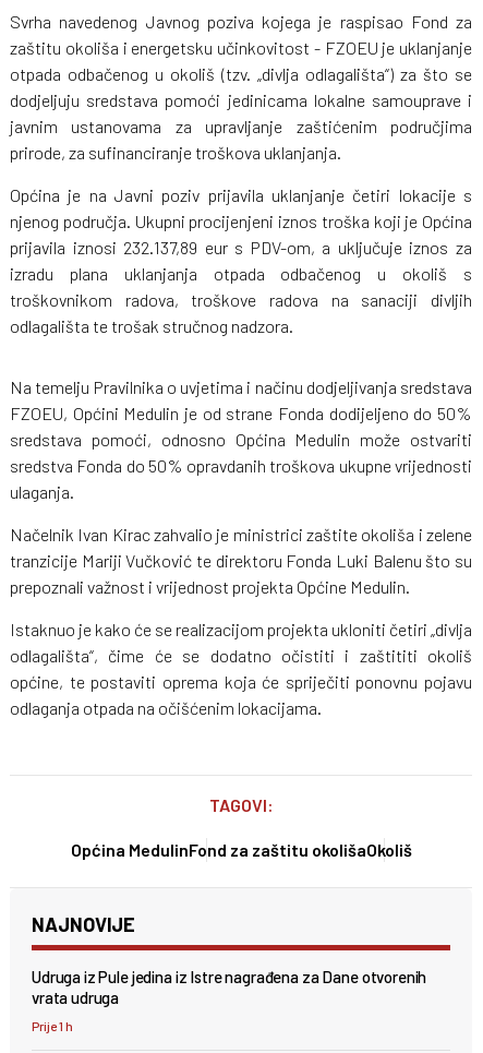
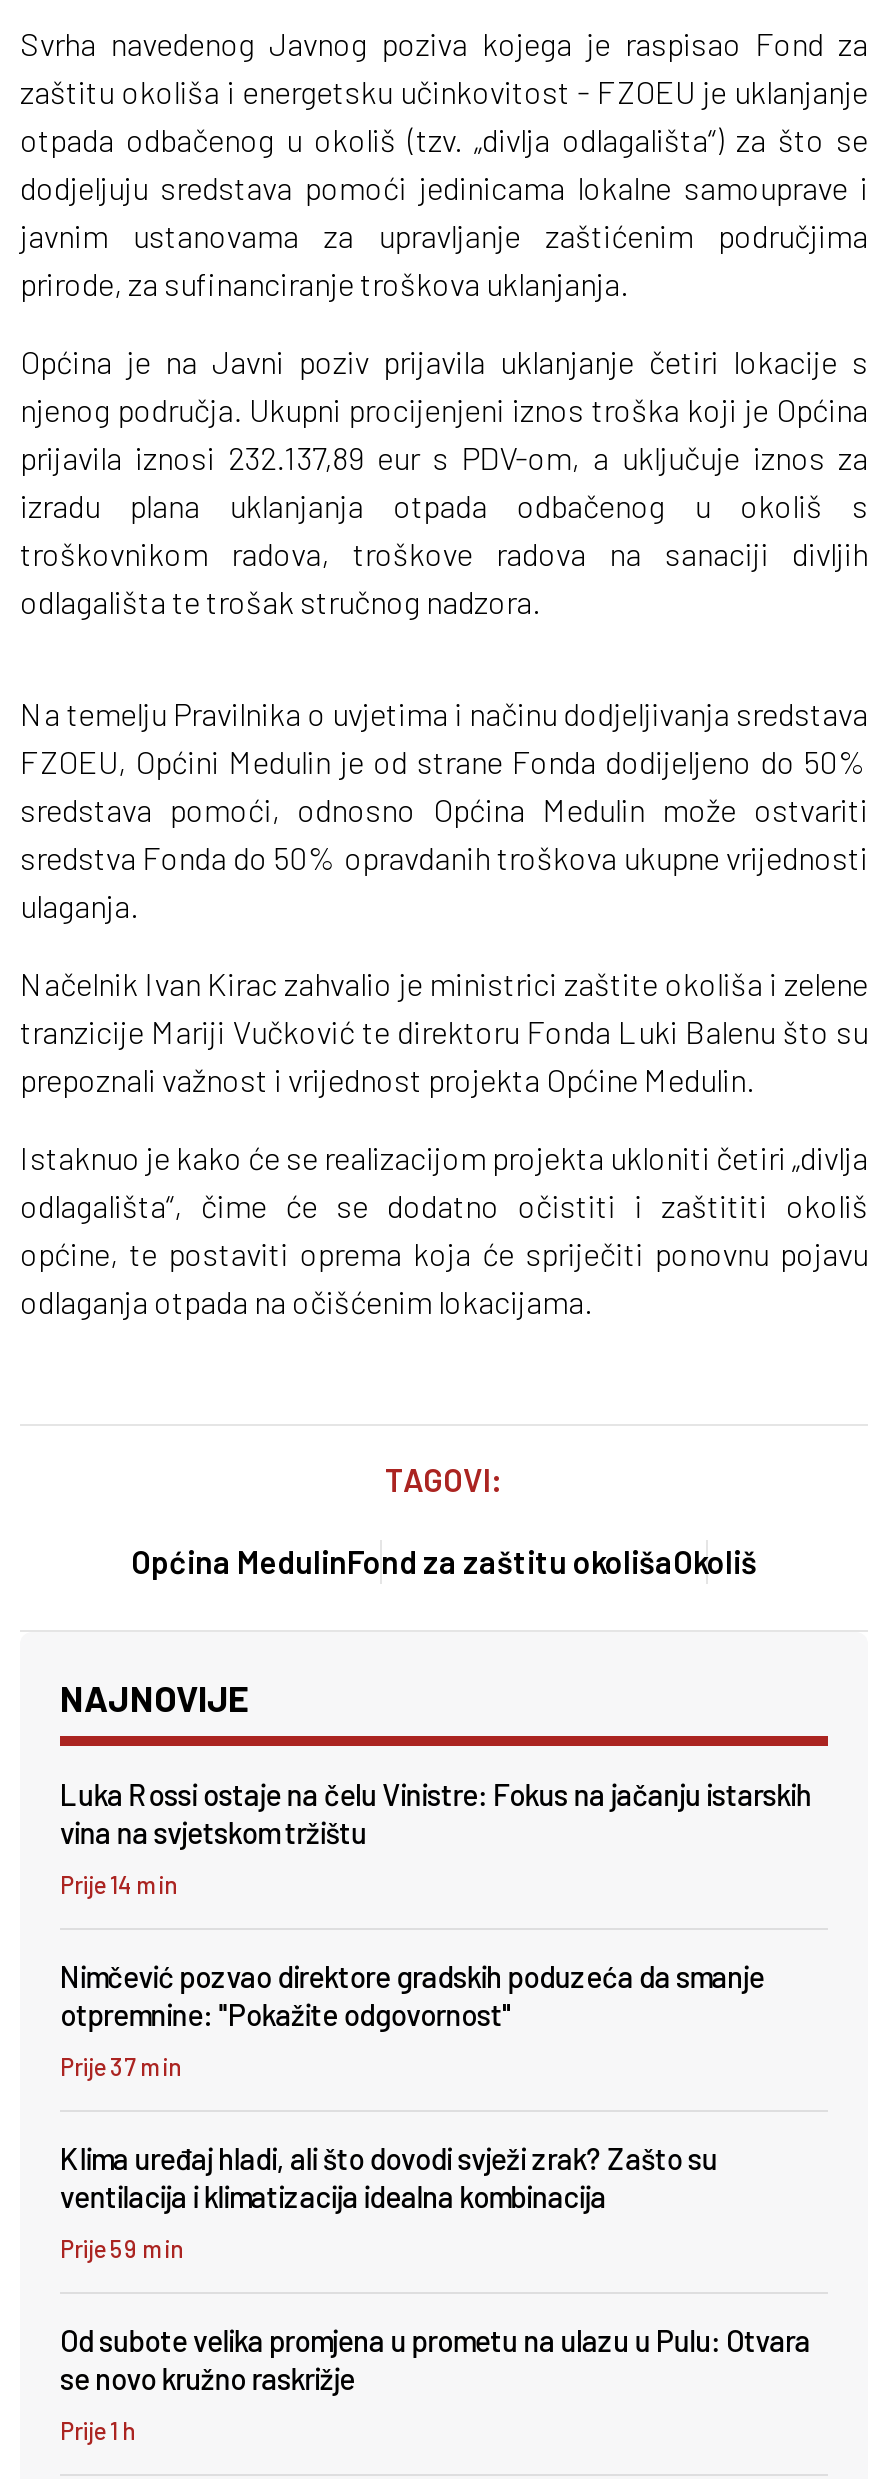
[32,967,427,1007] Udruga iz Pule jedina iz Istre nagrađena za Dane otvorenih | vrata udruga -> [60,1776,811,2396] Luka Rossi ostaje na čelu Vinistre: Fokus na jačanju istarskih | vina na svjetskom tržištu | Prije 14 min | Nimčević pozvao direktore gradskih poduzeća da smanje | otpremnine: "Pokažite odgovornost" | Prije 37 min | Klima uređaj hladi, ali što dovodi svježi zrak? Zašto su | ventilacija i klimatizacija idealna kombinacija | Prije 59 min | Od subote velika promjena u prometu na ulazu u Pulu: Otvara | se novo kružno raskrižje

